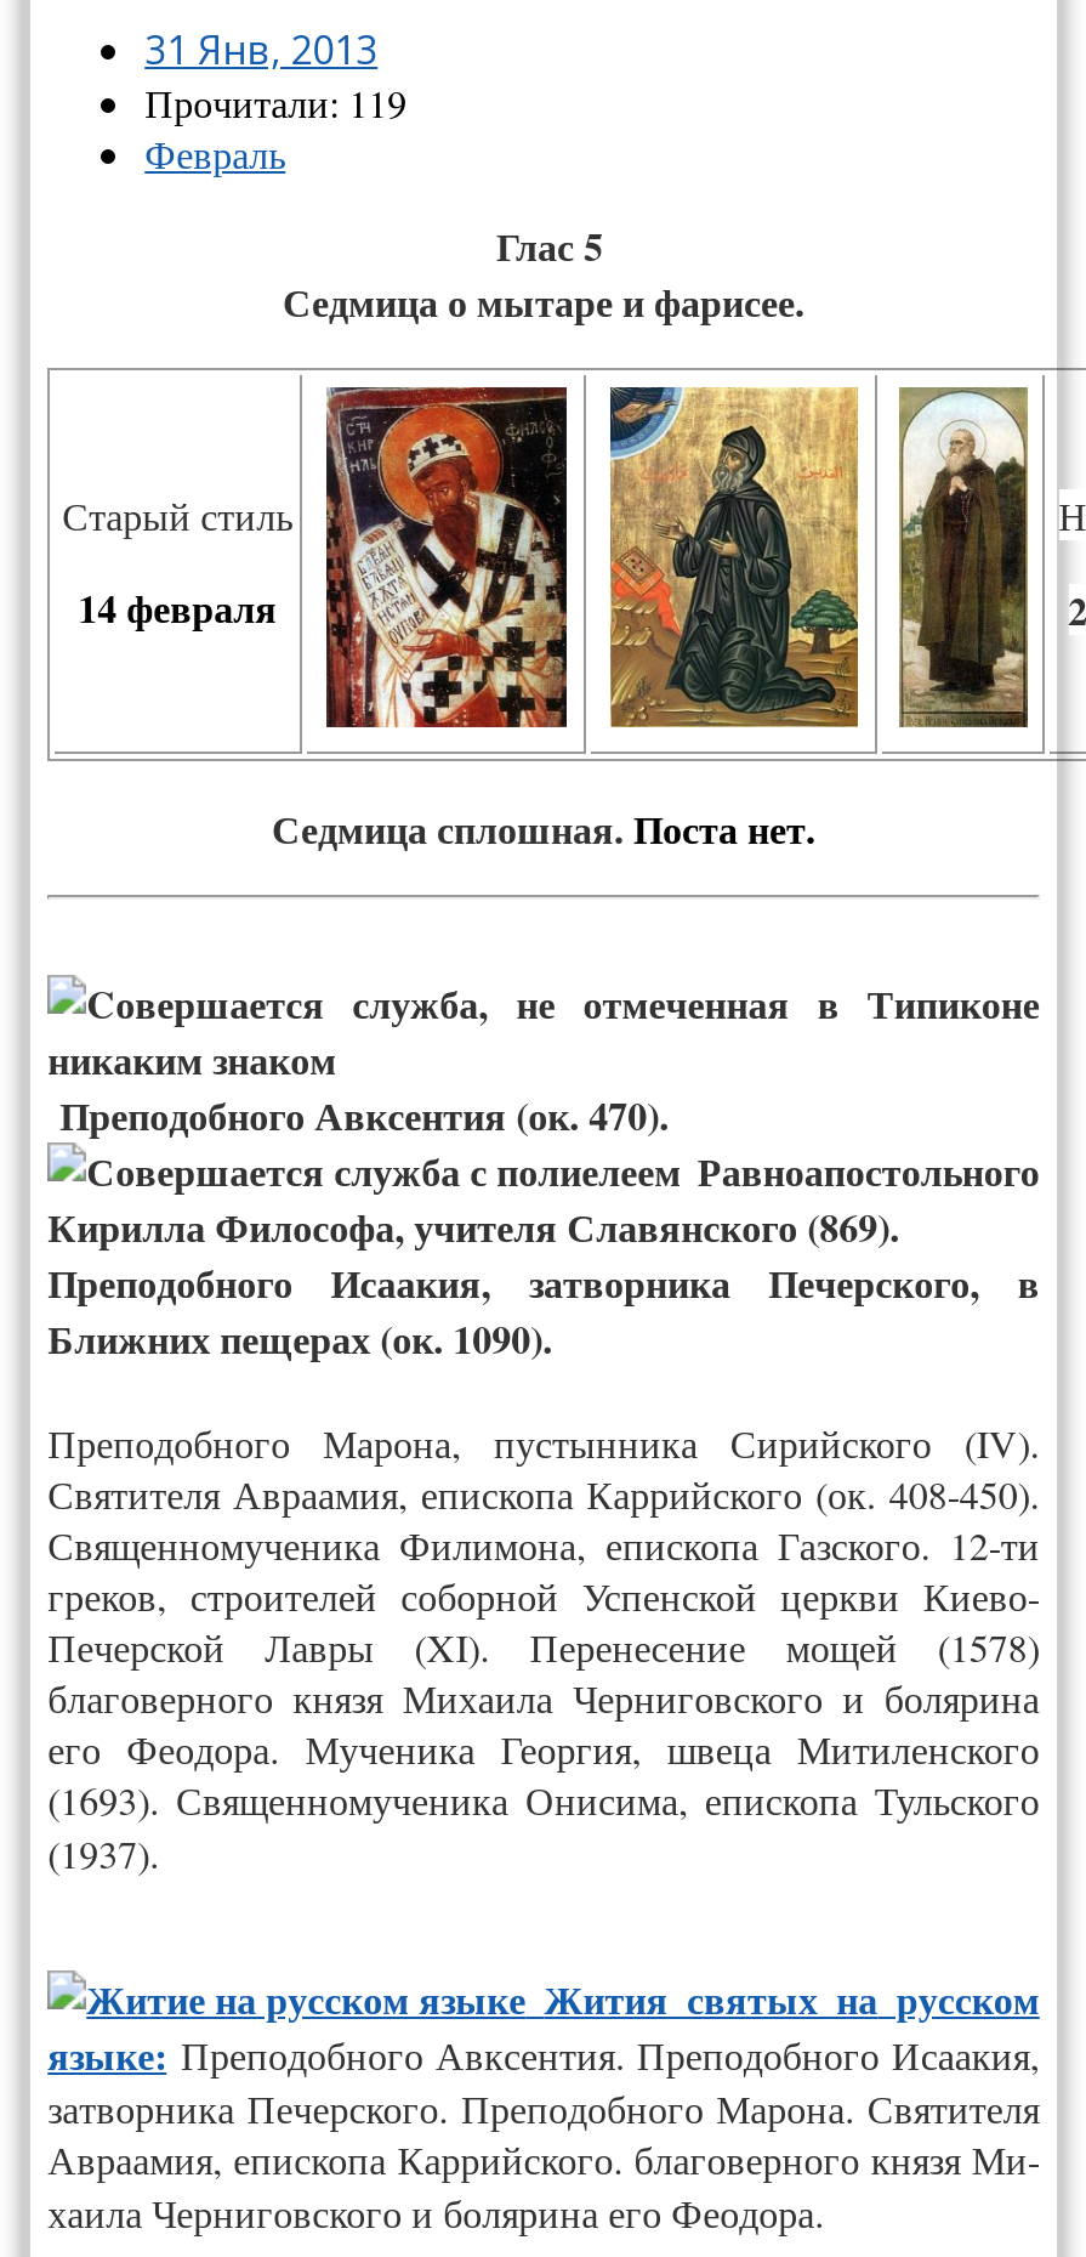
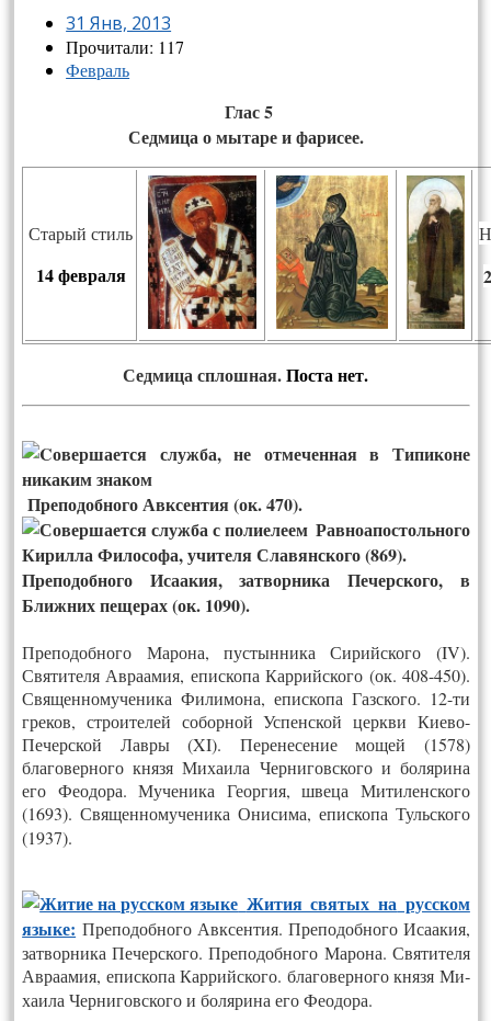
[145,76,407,127] Прочитали: 119 -> [66,35,184,58] Прочитали: 117

